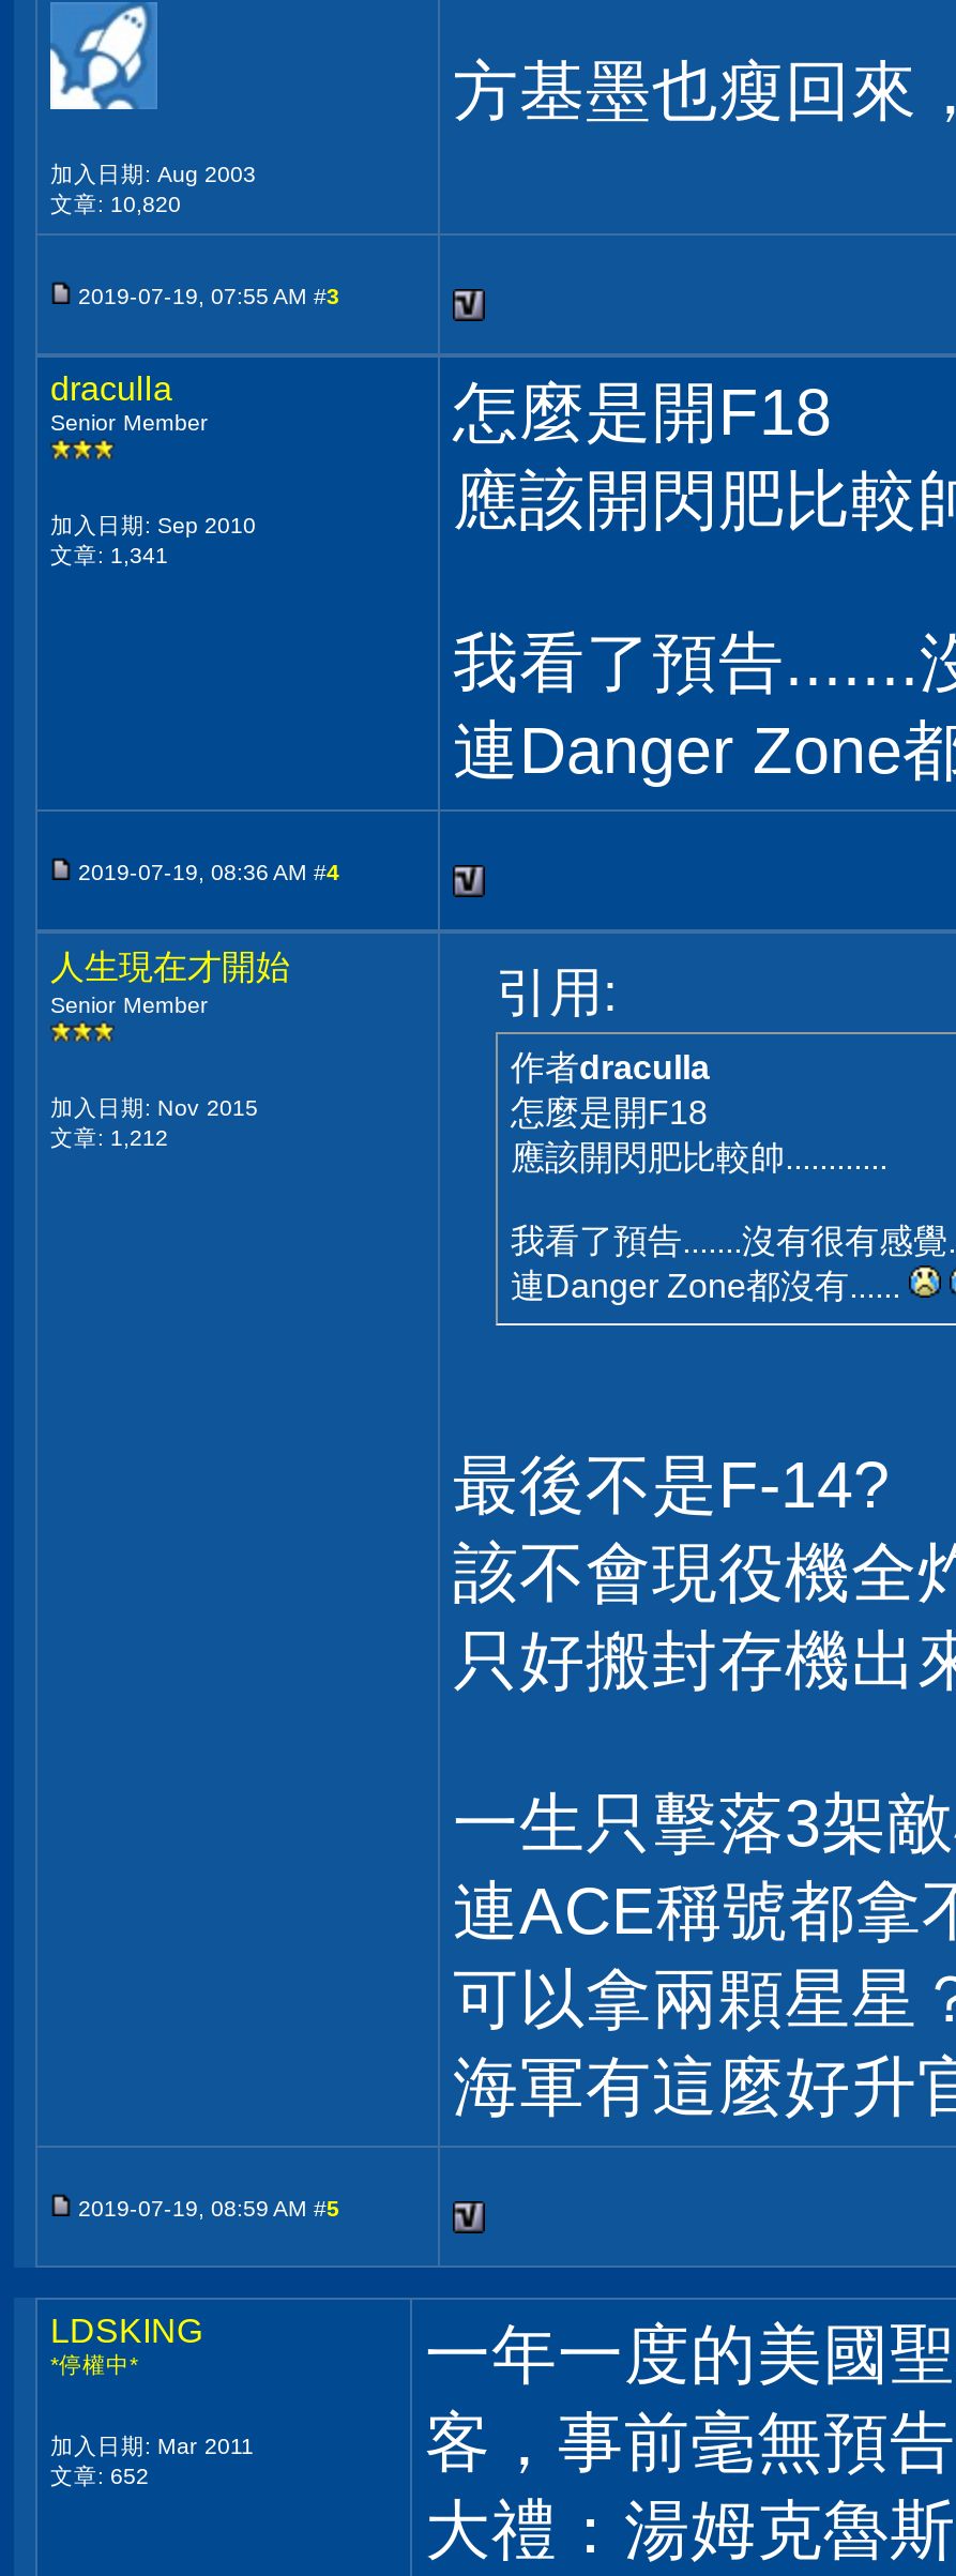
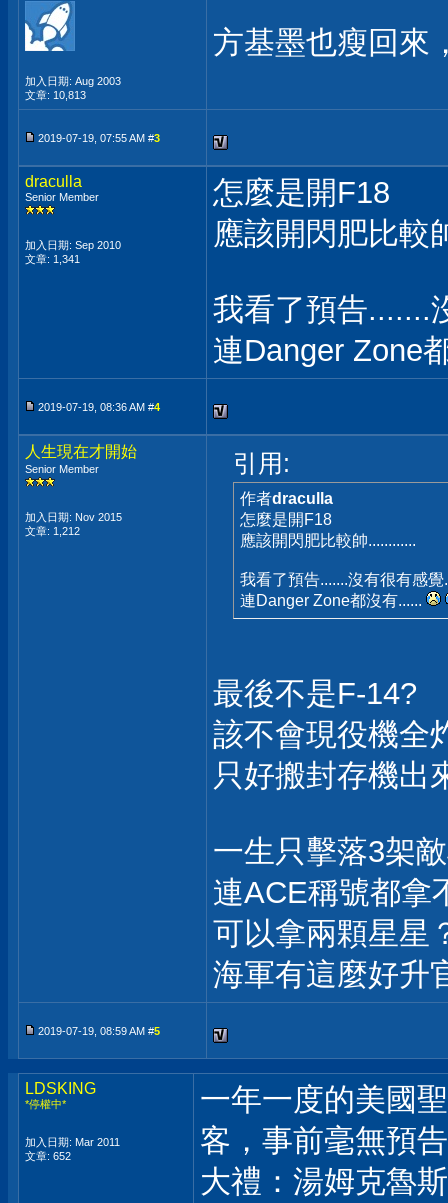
[50,191,181,216] 文章: 10,820 -> [25,89,86,101] 文章: 10,813

